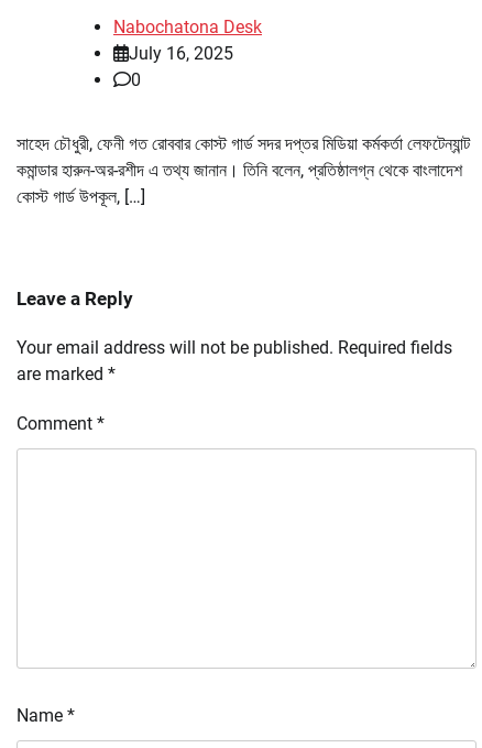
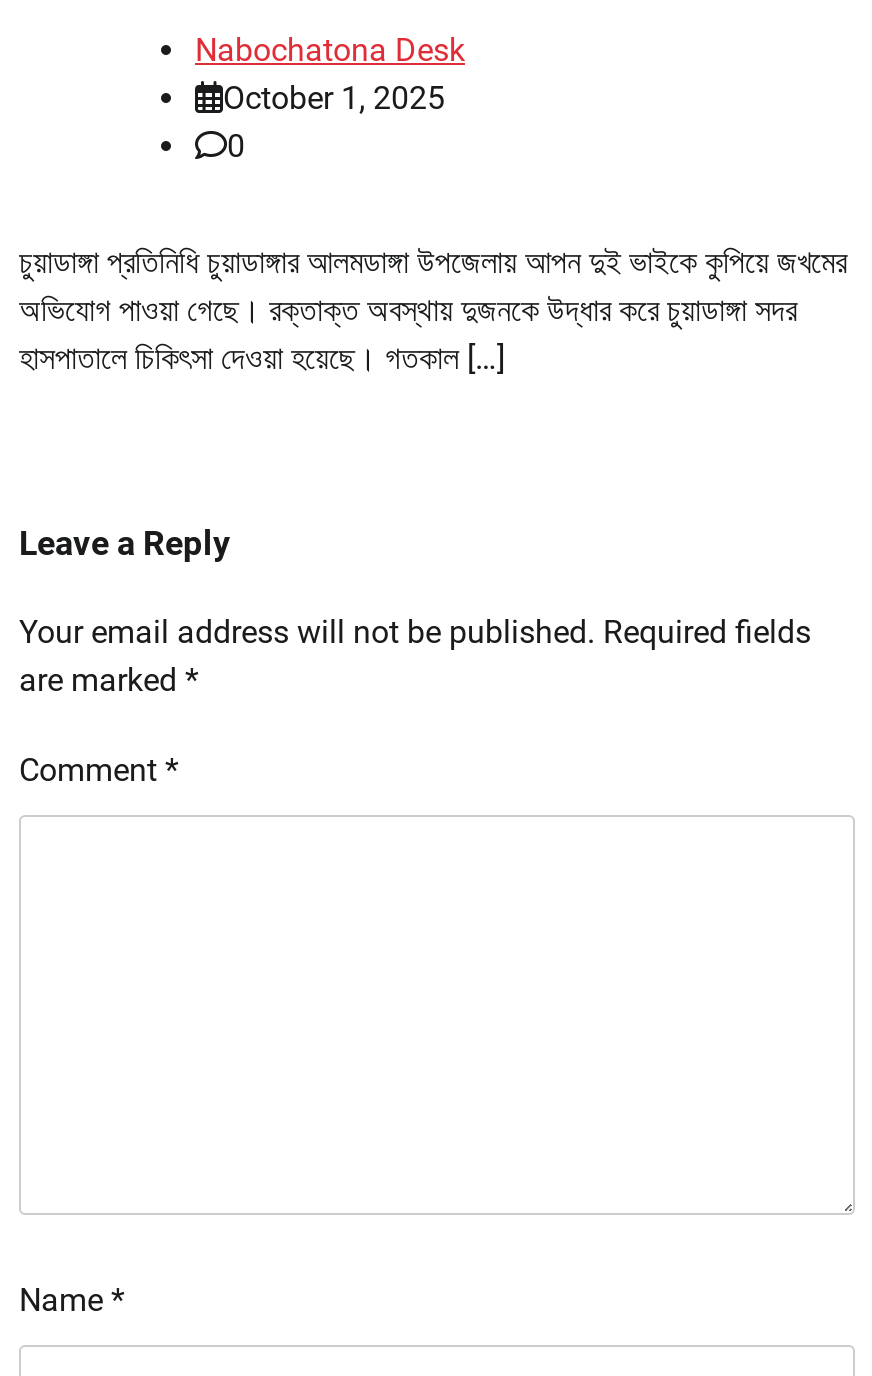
[129,43,233,64] July 16, 2025 -> [223,78,445,116] October 1, 2025
[17,133,470,207] সাহেদ চৌধুরী, ফেনী গত রোববার কোস্ট গার্ড সদর দপ্তর মিডিয়া কর্মকর্তা লেফটেন্যান্ট | কমান্ডার হারুন-অর-রশীদ এ তথ্য জানান। তিনি বলেন, প্রতিষ্ঠালগ্ন থেকে বাংলাদেশ | কোস্ট গার্ড উপকূল, […] -> [19,242,847,376] চুয়াডাঙ্গা প্রতিনিধি চুয়াডাঙ্গার আলমডাঙ্গা উপজেলায় আপন দুই ভাইকে কুপিয়ে জখমের | অভিযোগ পাওয়া গেছে। রক্তাক্ত অবস্থায় দুজনকে উদ্ধার করে চুয়াডাঙ্গা সদর | হাসপাতালে চিকিৎসা দেওয়া হয়েছে। গতকাল […]

